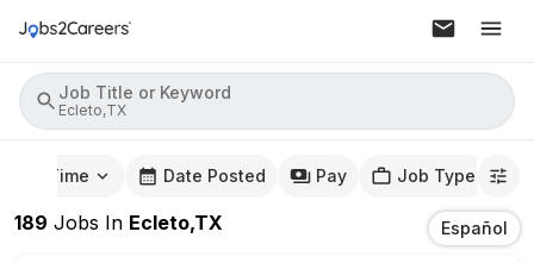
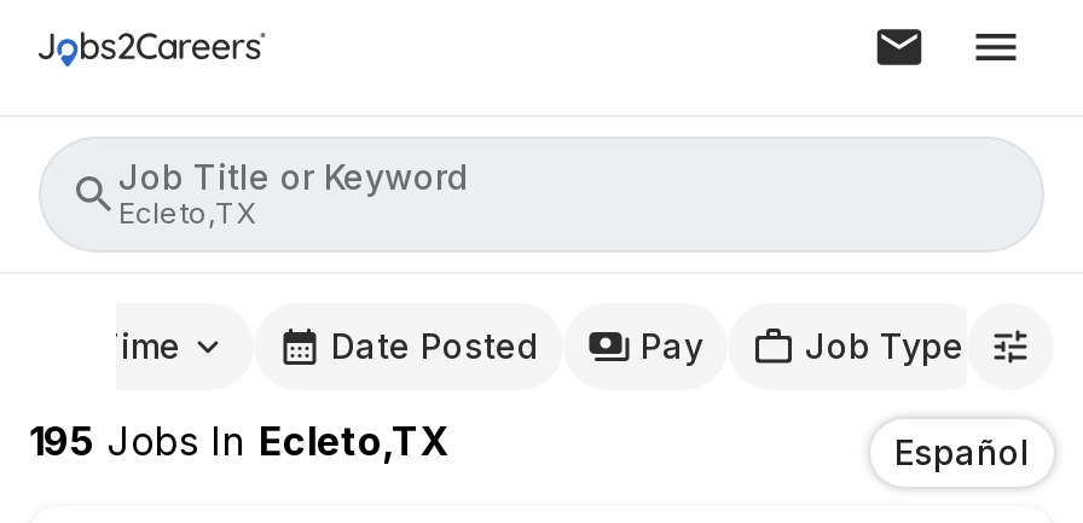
[14,211,223,234] 189 Jobs In Ecleto,TX -> [29,417,450,465] 195 Jobs In Ecleto,TX

